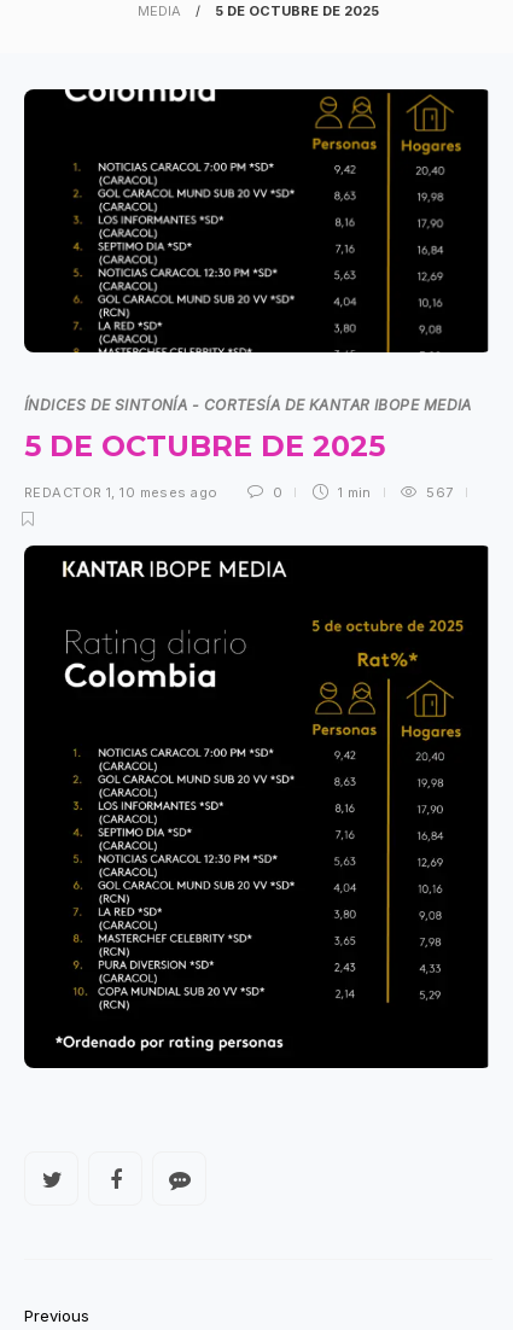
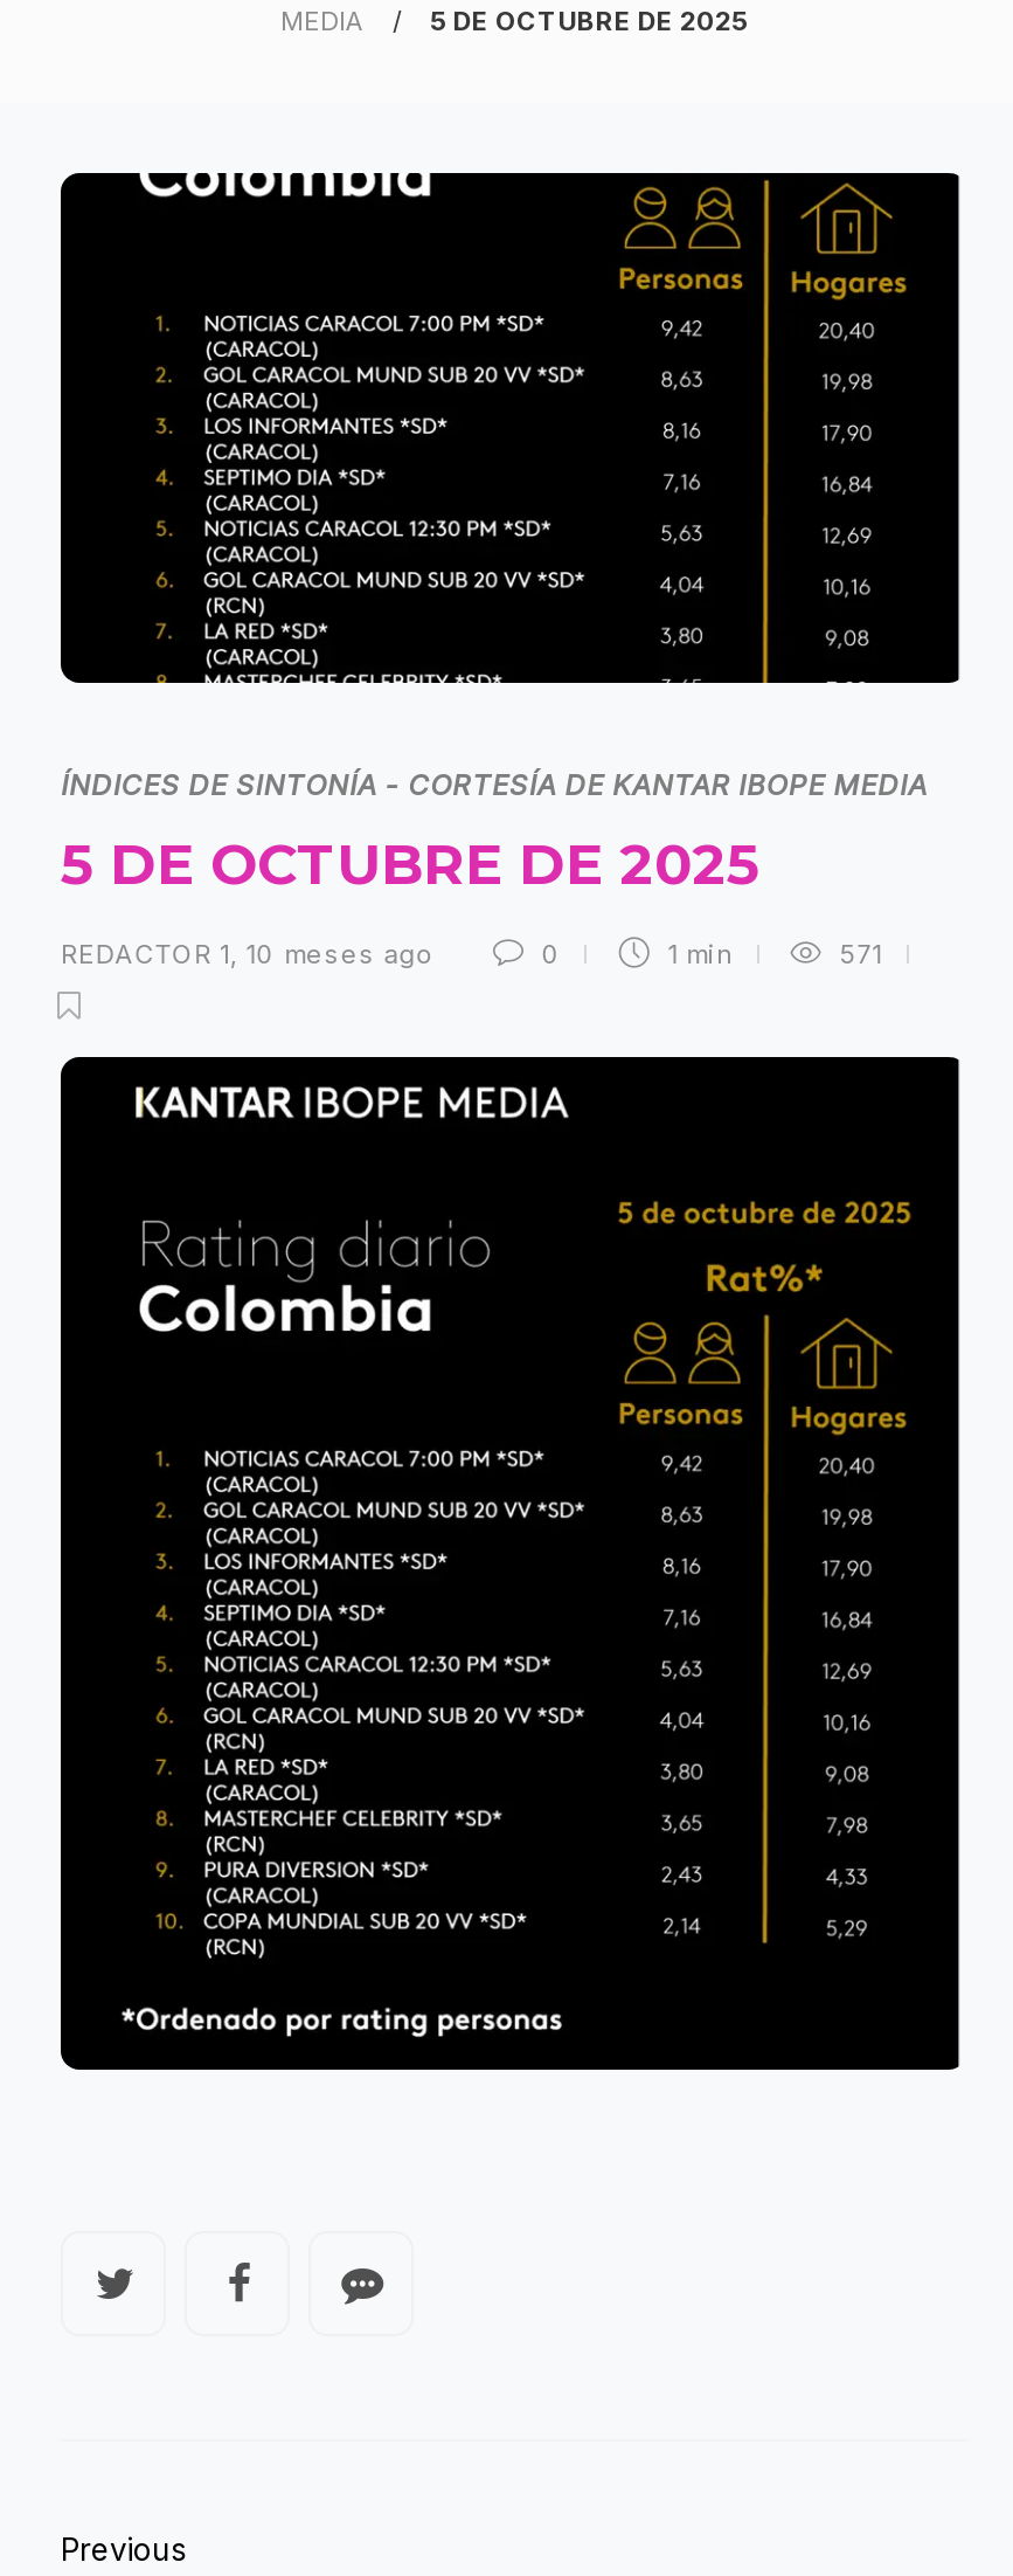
[422,484,453,501] 567 -> [831,938,882,971] 571

